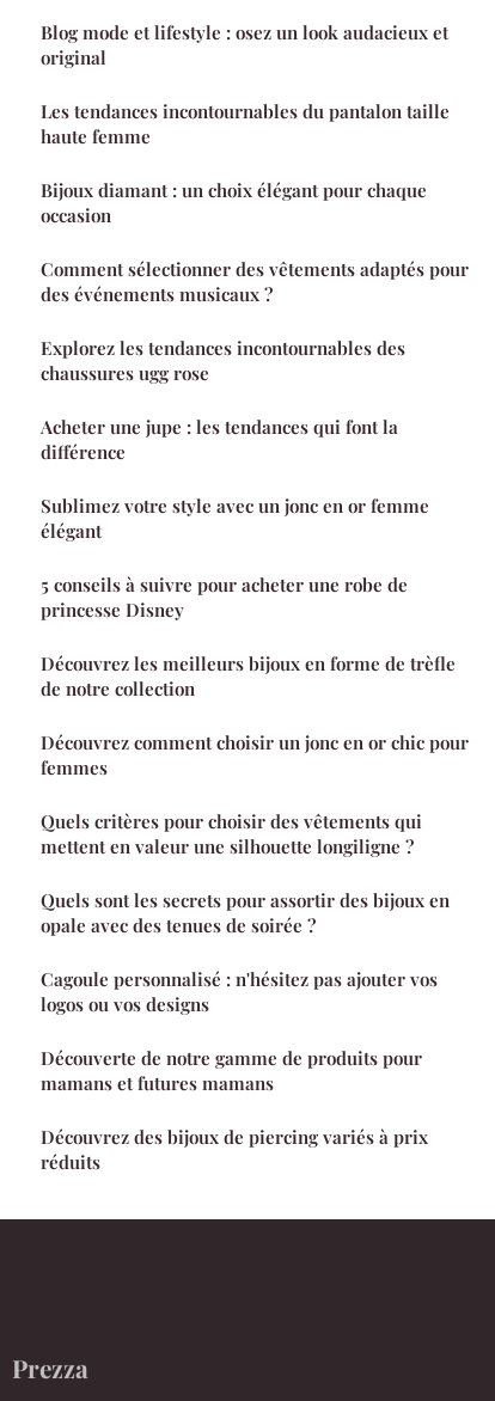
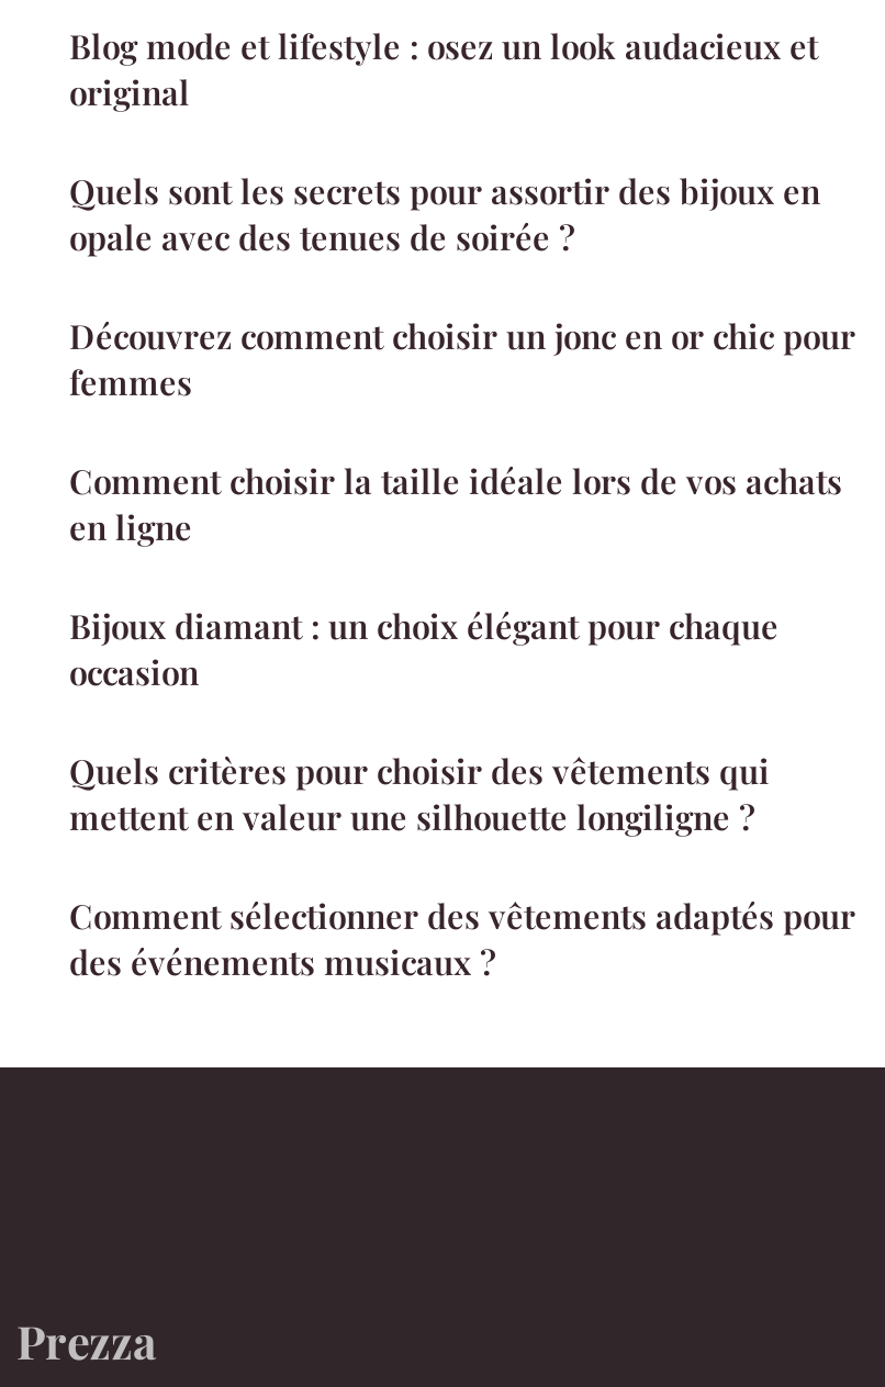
[41,99,450,148] Les tendances incontournables du pantalon taille | haute femme -> [69,459,842,550] Comment choisir la taille idéale lors de vos achats | en ligne
moved [41,178,427,227] -> [69,604,778,694]: Bijoux diamant : un choix élégant pour chaque | occasion
moved [41,257,469,306] -> [69,894,855,984]: Comment sélectionner des vêtements adaptés pour | des événements musicaux ?
[41,336,456,1174] Explorez les tendances incontournables des | chaussures ugg rose | Acheter une jupe : les tendances qui font la | différence | Sublimez votre style avec un jonc en or femme | élégant | 5 conseils à suivre pour acheter une robe de | princesse Disney | Découvrez les meilleurs bijoux en forme de trèfle | de notre collection | Cagoule personnalisé : n'hésitez pas ajouter vos | logos ou vos designs | Découverte de notre gamme de produits pour | mamans et futures mamans | Découvrez des bijoux de piercing variés à prix | réduits -> none
moved [41,731,469,780] -> [69,315,855,405]: Découvrez comment choisir un jonc en or chic pour | femmes
moved [41,810,422,859] -> [69,749,770,839]: Quels critères pour choisir des vêtements qui | mettent en valeur une silhouette longiligne ?
moved [41,888,450,937] -> [69,170,820,260]: Quels sont les secrets pour assortir des bijoux en | opale avec des tenues de soirée ?

